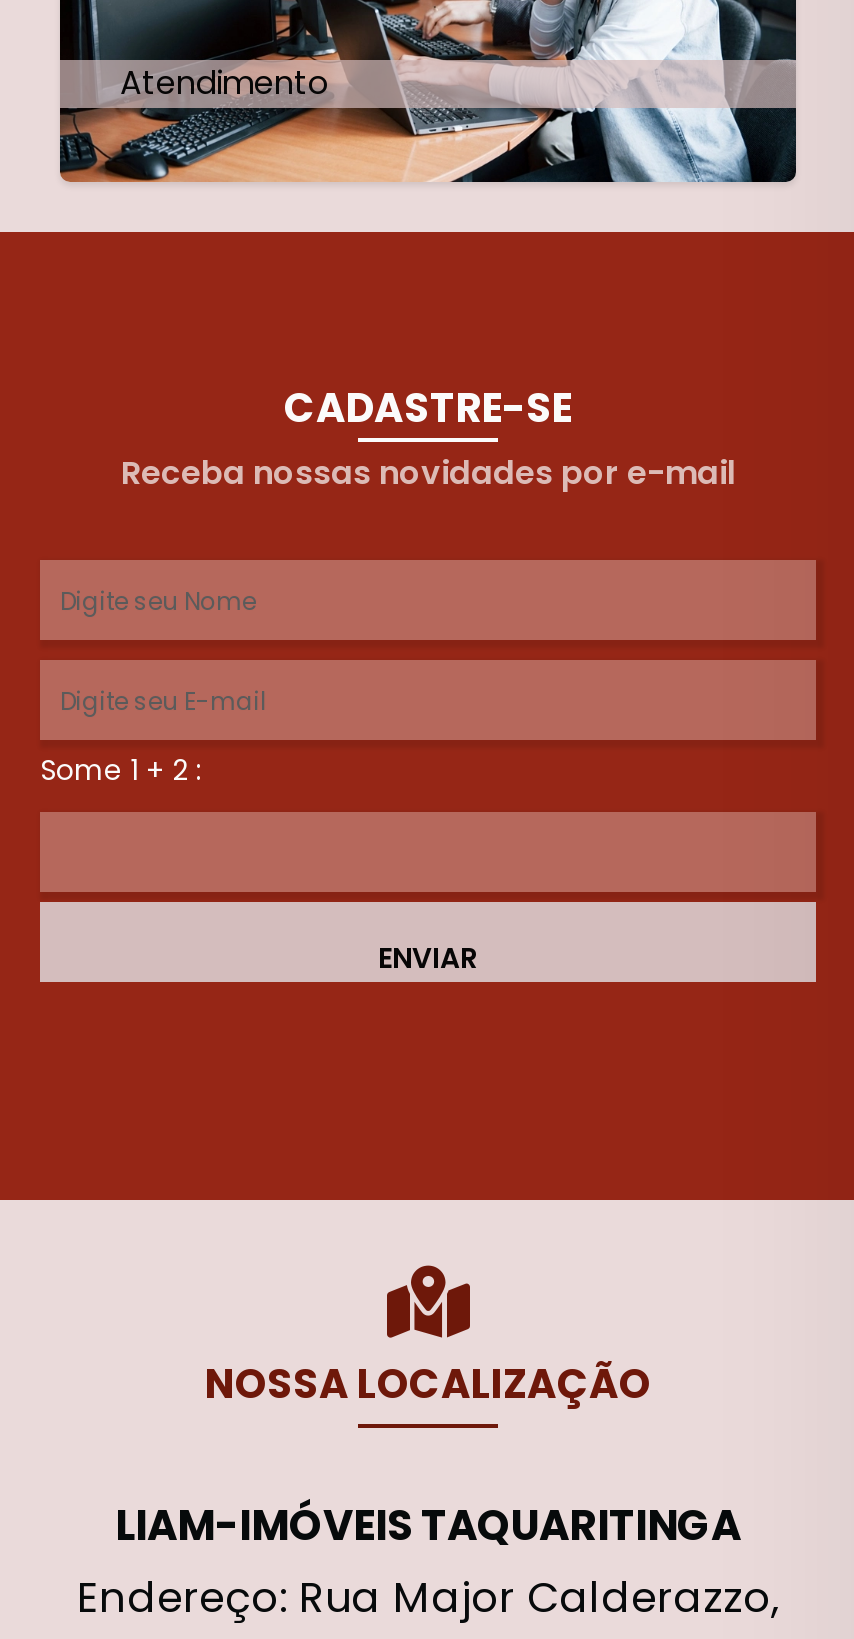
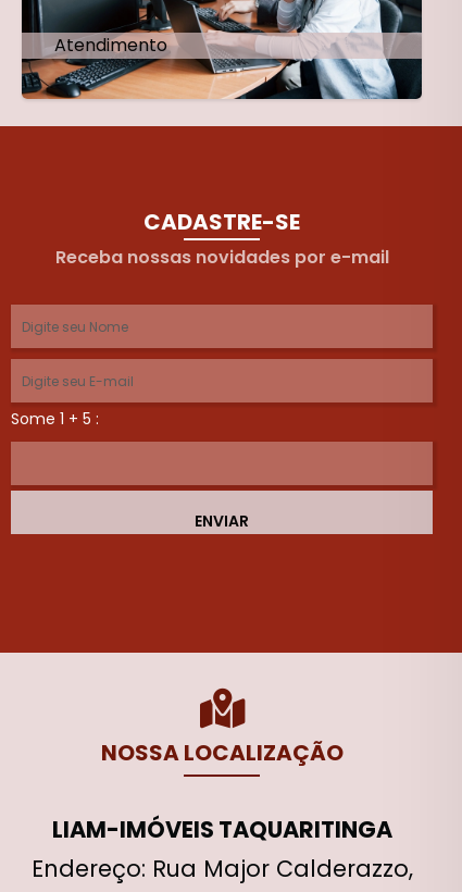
[40,750,202,790] Some 1 + 2 : -> [11,408,99,430] Some 1 + 5 :

